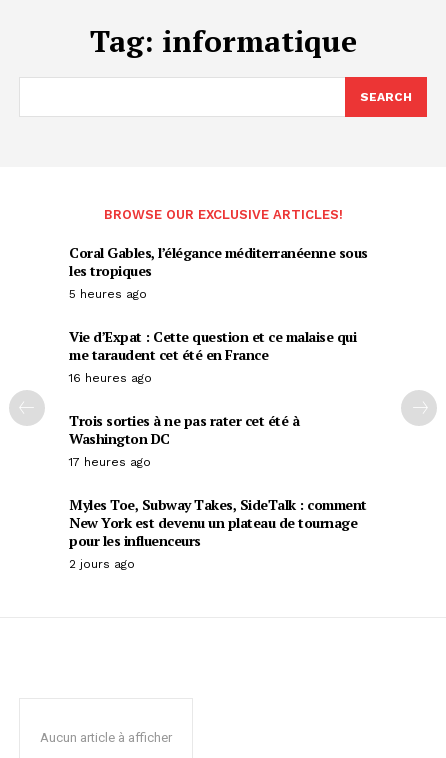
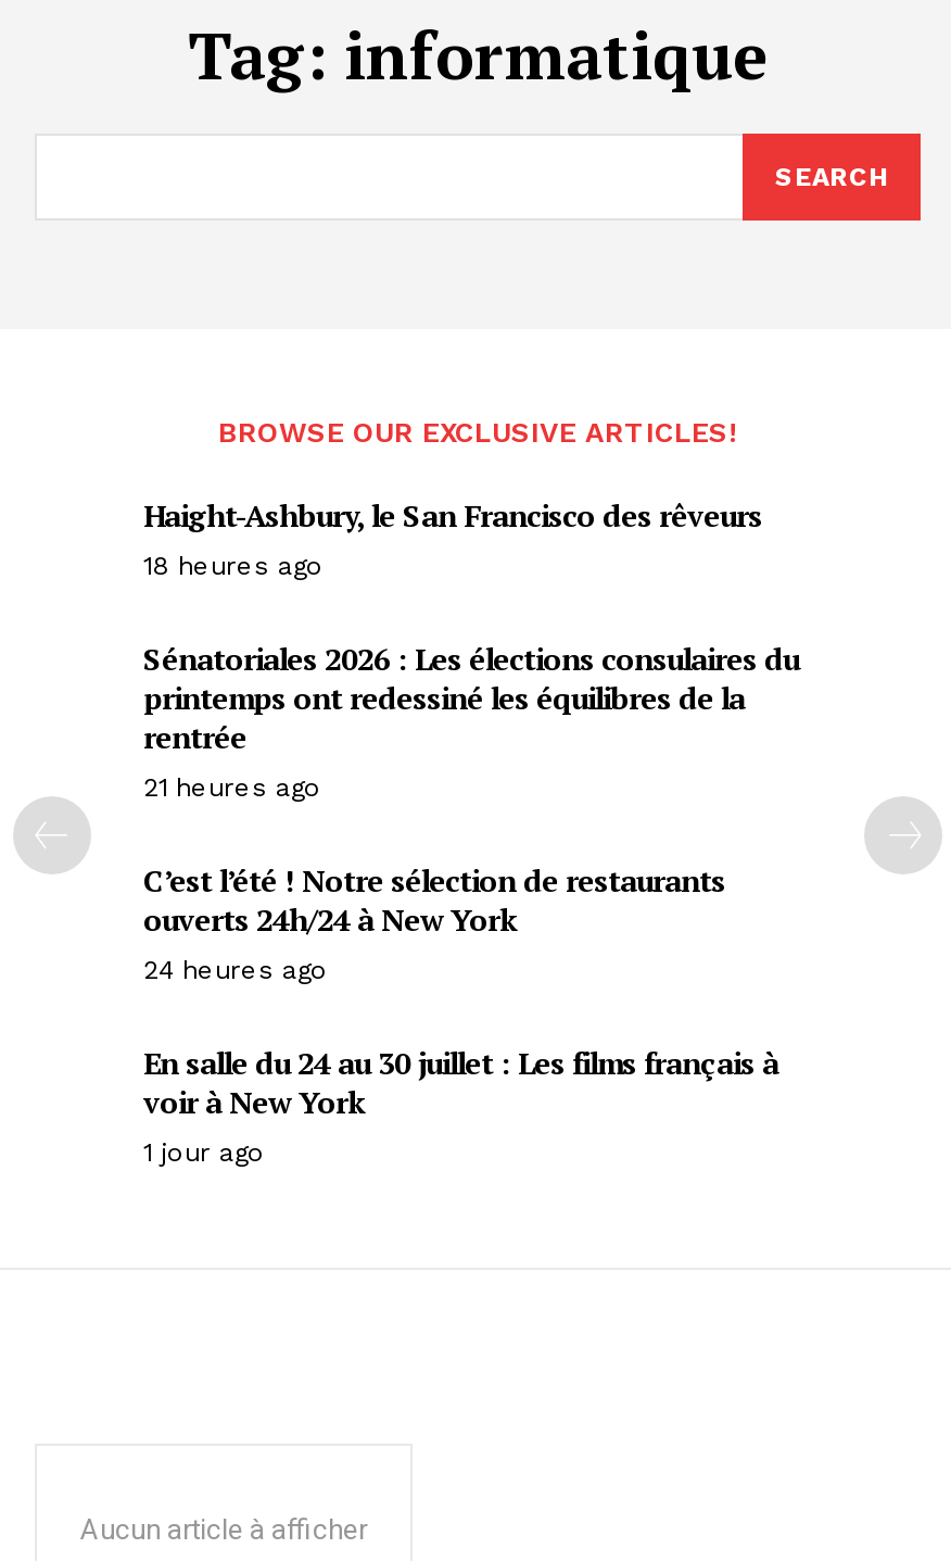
[69,243,367,301] Coral Gables, l’élégance méditerranéenne sous | les tropiques | 5 heures ago -> [143,494,762,581] Haight-Ashbury, le San Francisco des rêveurs | 18 heures ago
[69,327,356,385] Vie d’Expat : Cette question et ce malaise qui | me taraudent cet été en France | 16 heures ago -> [143,638,799,803] Sénatoriales 2026 : Les élections consulaires du | printemps ont redessiné les équilibres de la | rentrée | 21 heures ago
[69,411,299,469] Trois sorties à ne pas rater cet été à | Washington DC | 17 heures ago -> [143,859,725,985] C’est l’été ! Notre sélection de restaurants | ouverts 24h/24 à New York | 24 heures ago
[69,495,366,571] Myles Toe, Subway Takes, SideTalk : comment | New York est devenu un plateau de tournage | pour les influenceurs | 2 jours ago -> [143,1042,778,1168] En salle du 24 au 30 juillet : Les films français à | voir à New York | 1 jour ago

